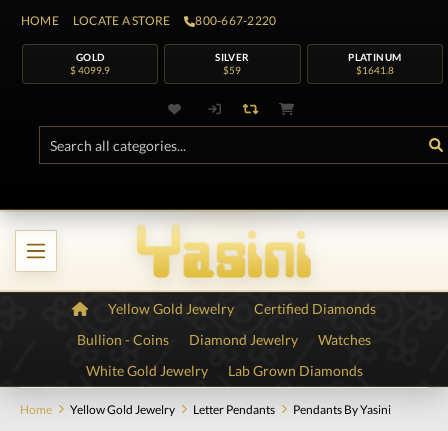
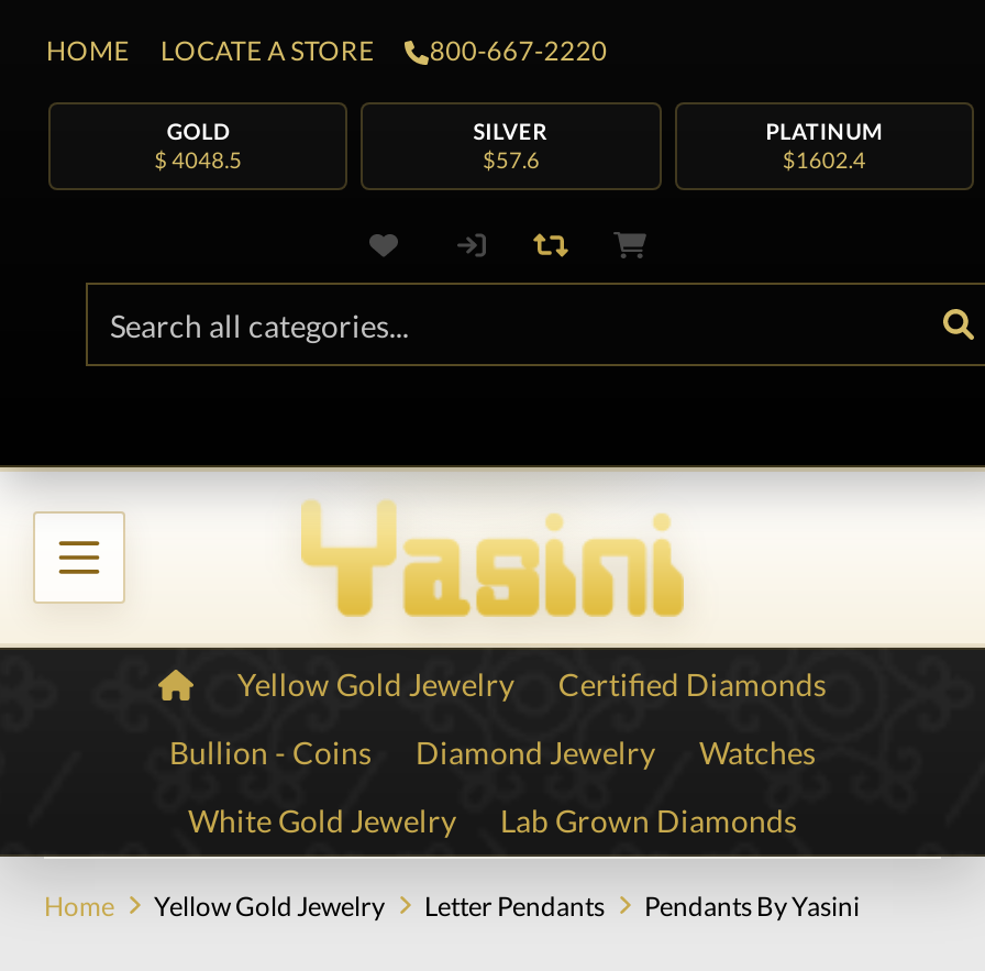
[70,64,110,76] $ 4099.9 -> [154,146,242,172] $ 4048.5
[223,64,241,76] $59 -> [483,146,540,172] $57.6
[356,64,394,76] $1641.8 -> [782,146,866,172] $1602.4

